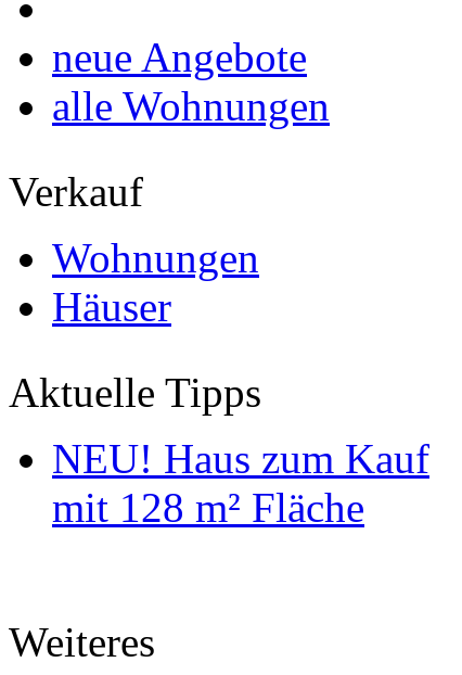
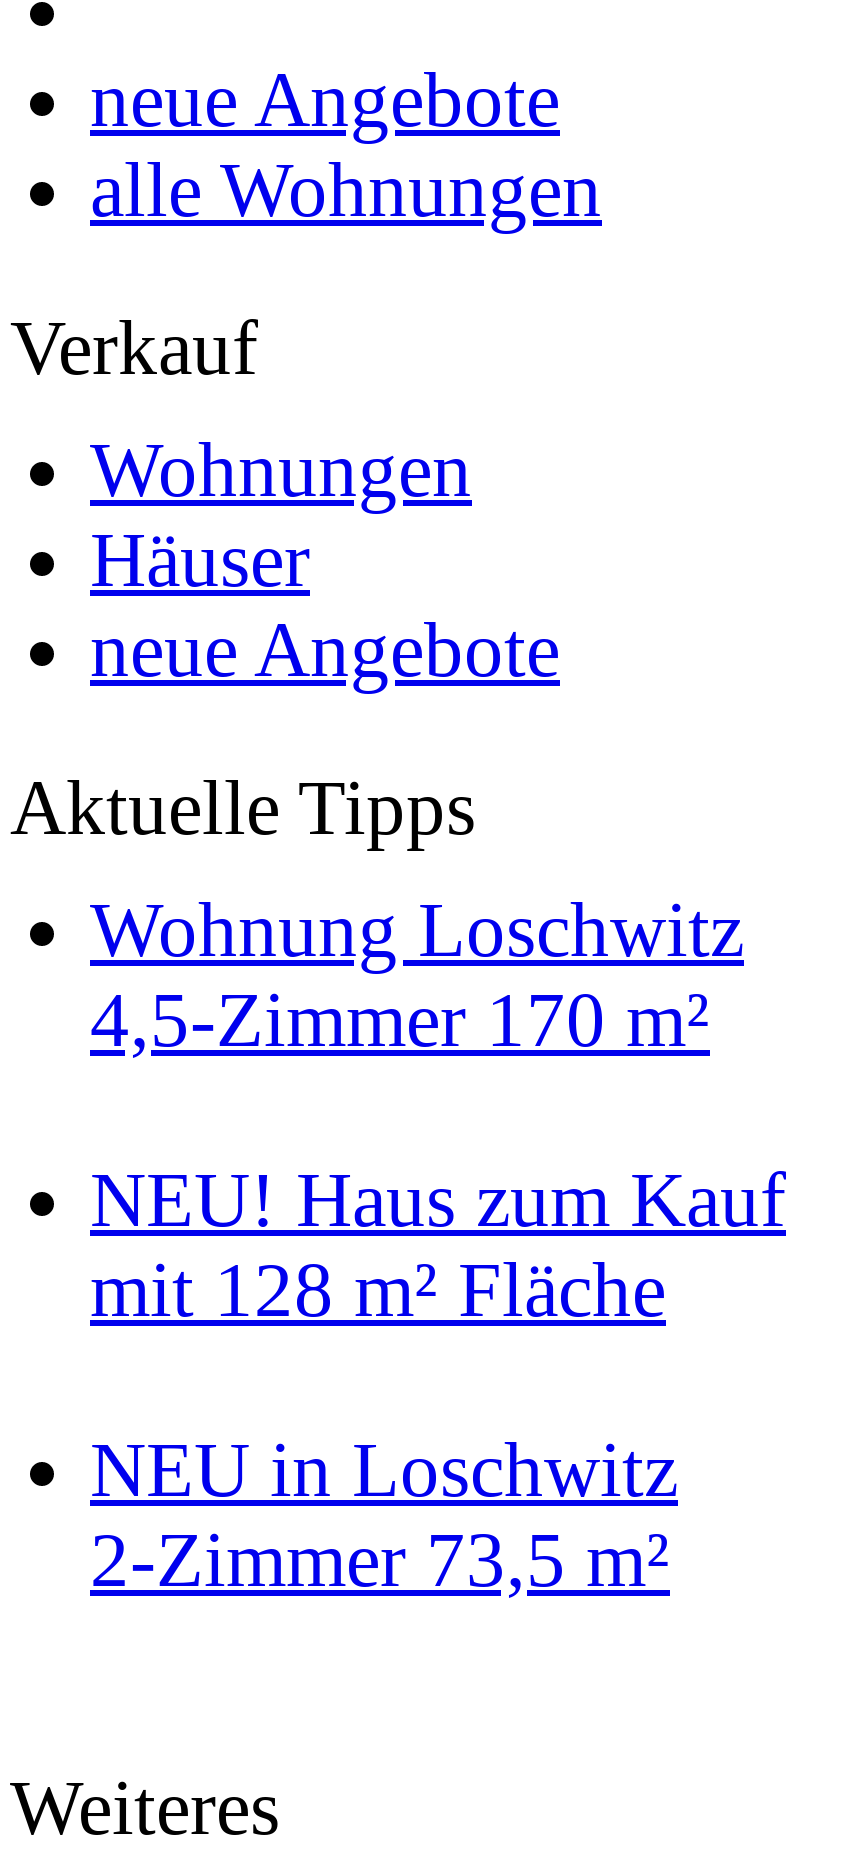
none -> [90,606,560,692] neue Angebote
none -> [90,886,744,1062] Wohnung Loschwitz | 4,5-Zimmer 170 m²
none -> [90,1426,678,1602] NEU in Loschwitz | 2-Zimmer 73,5 m²

